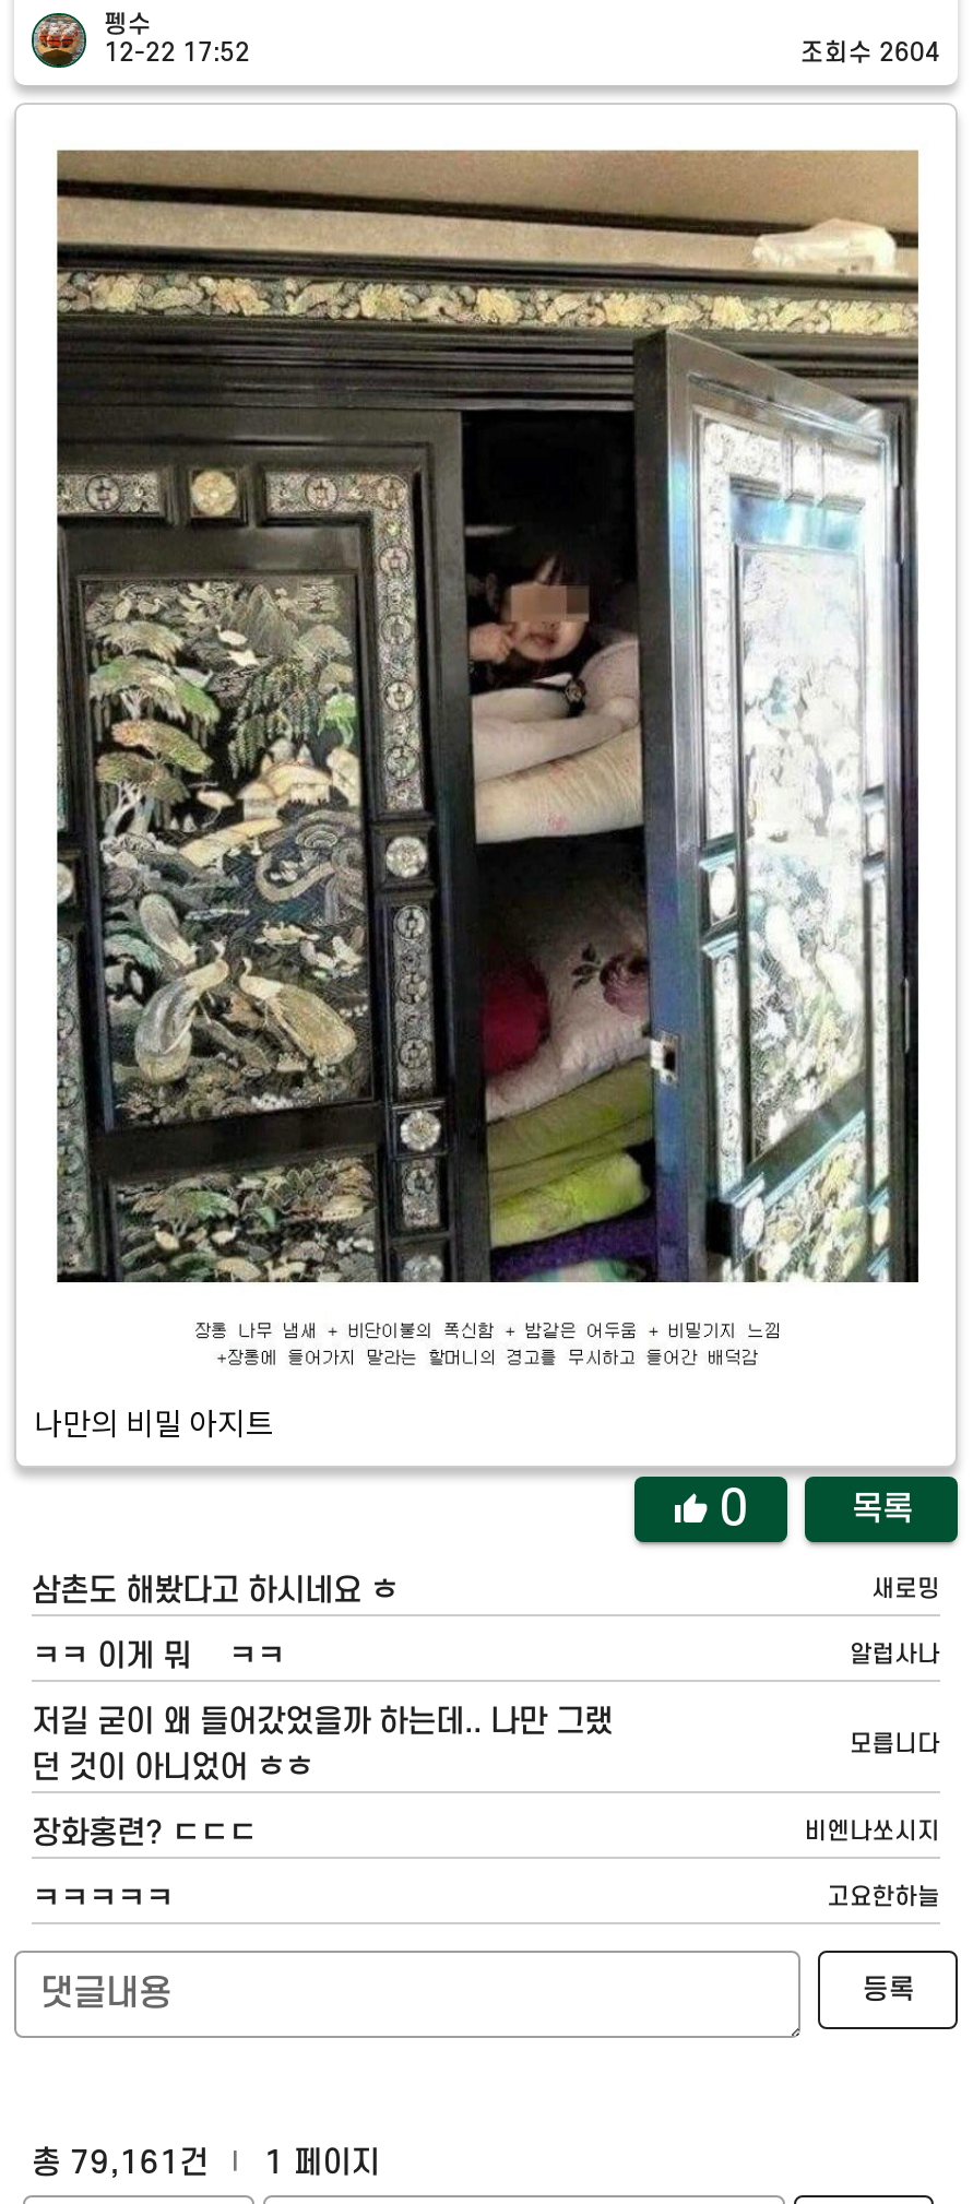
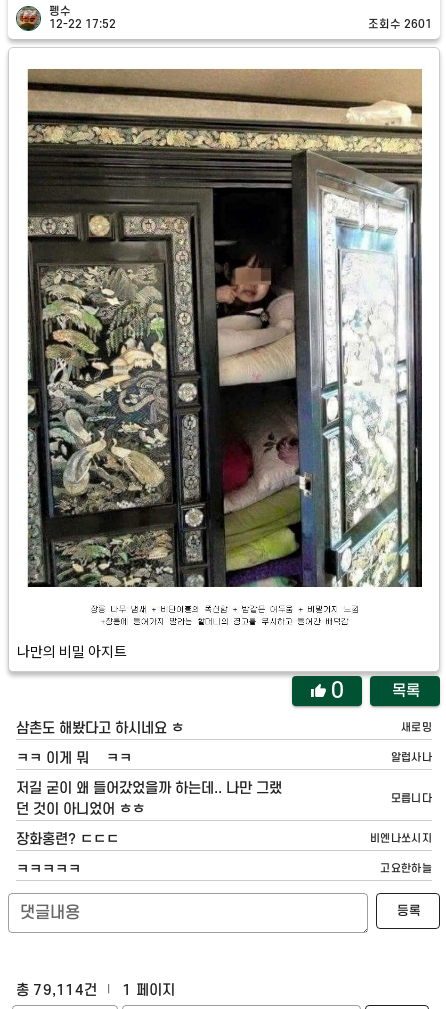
[800,39,940,68] 조회수 2604 -> [368,18,432,31] 조회수 2601
[32,2145,380,2182] 총 79,161건 1 페이지 -> [16,982,175,999] 총 79,114건 1 페이지

